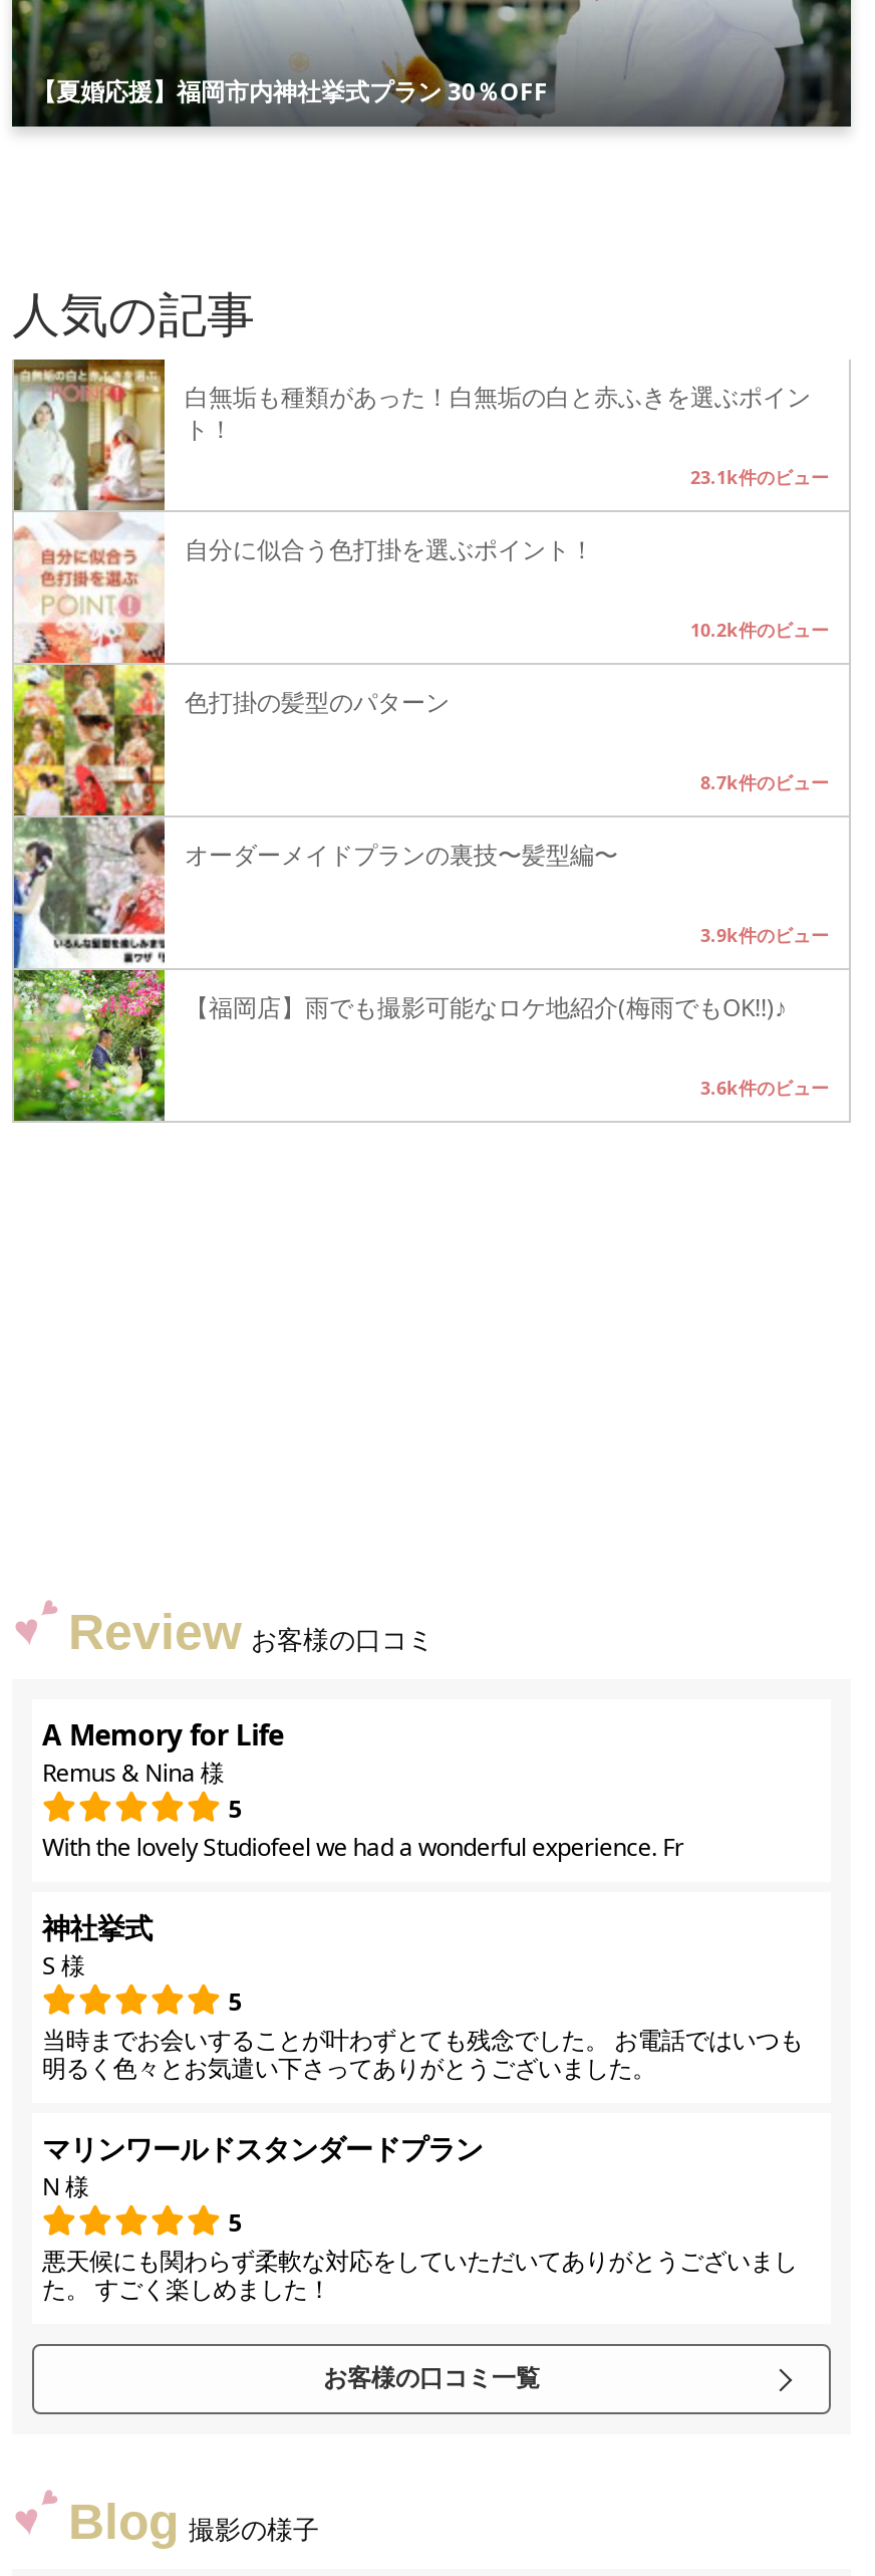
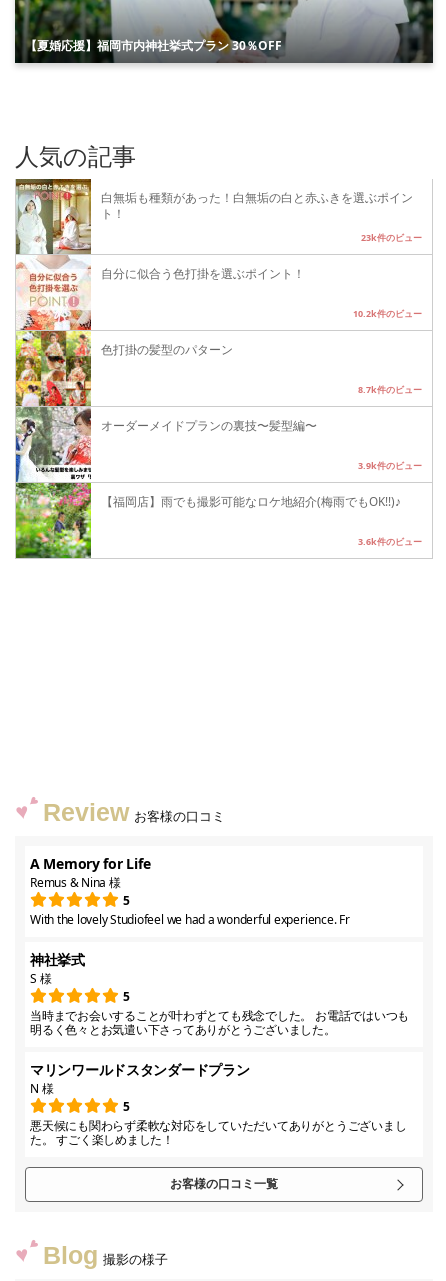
[690,464,829,490] 23.1k件のビュー -> [361,231,422,244] 23k件のビュー

